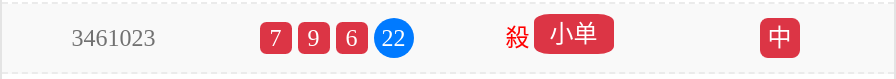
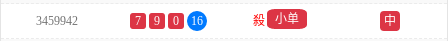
[72,24,156,52] 3461023 -> [36,14,78,28] 3459942
[346,24,358,52] 6 -> [173,14,179,28] 0
[382,24,406,52] 22 -> [191,14,203,28] 16

